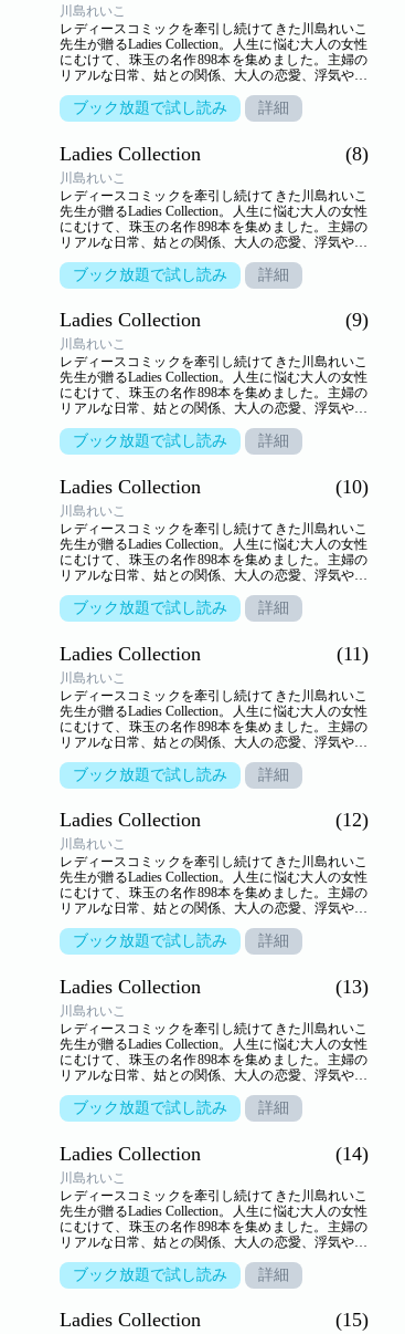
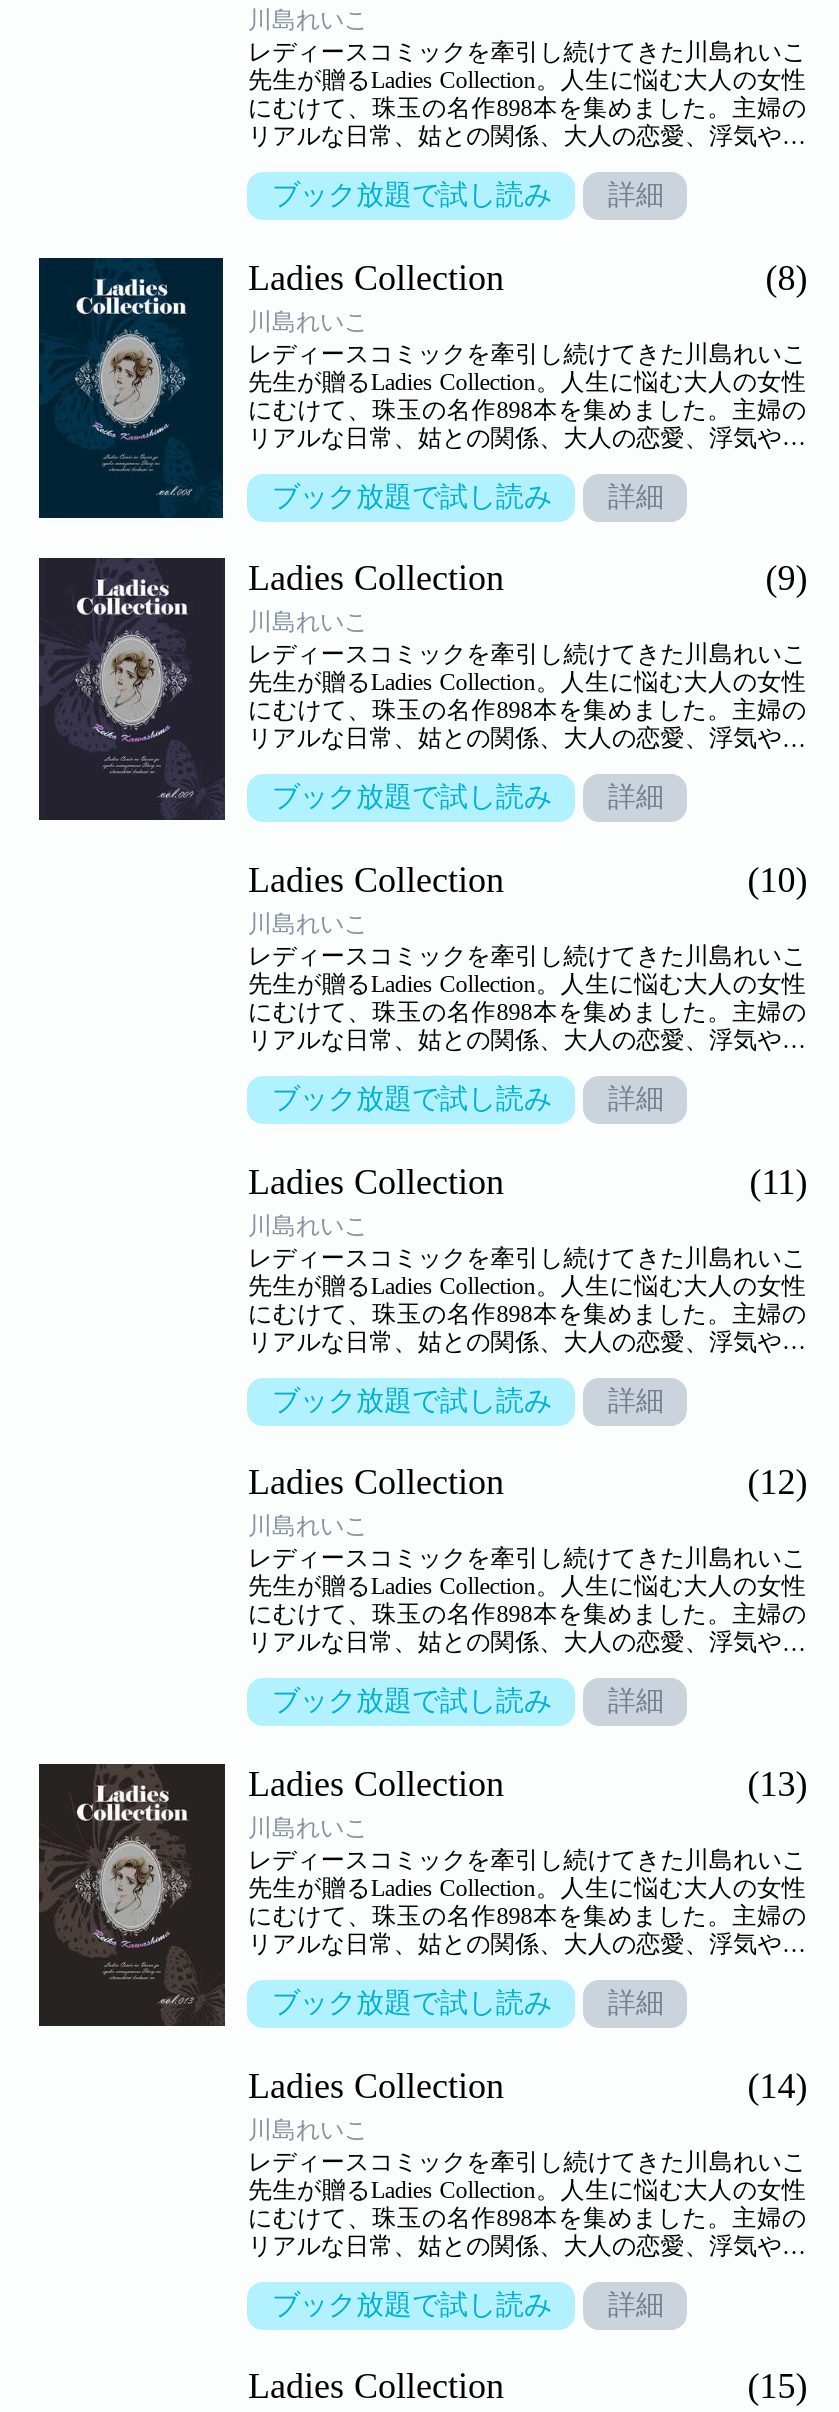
none -> [37,256,225,520] [image]
none -> [37,556,227,822] [image]
none -> [37,1762,227,2028] [image]

